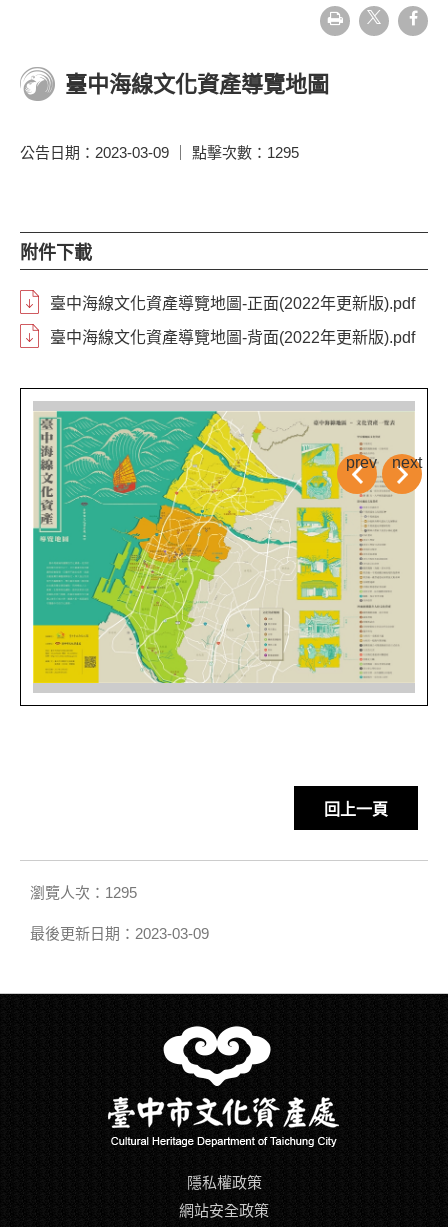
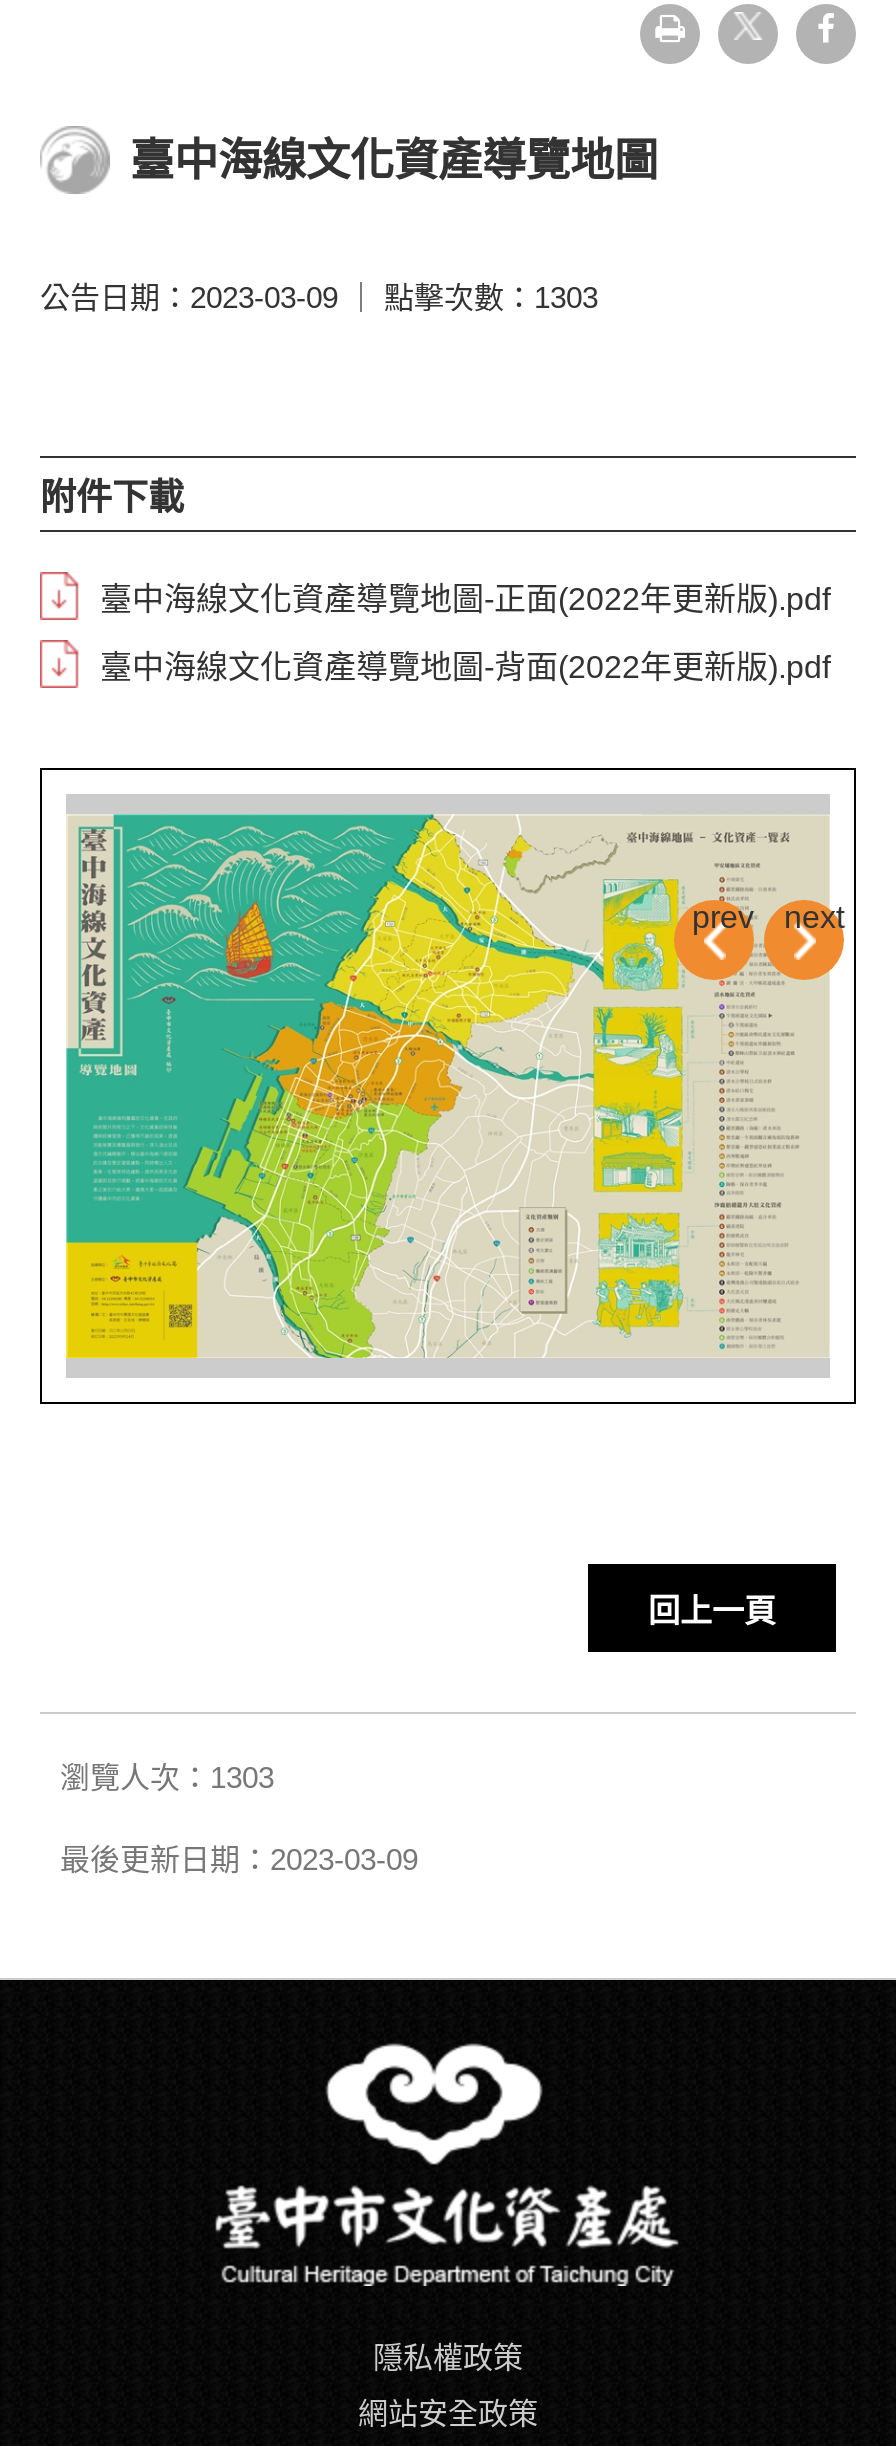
[20,144,299,161] 公告日期：2023-03-09 ｜ 點擊次數：1295 -> [40,280,598,314] 公告日期：2023-03-09 ｜ 點擊次數：1303
[30,884,137,901] 瀏覽人次：1295 -> [60,1761,274,1795] 瀏覽人次：1303

